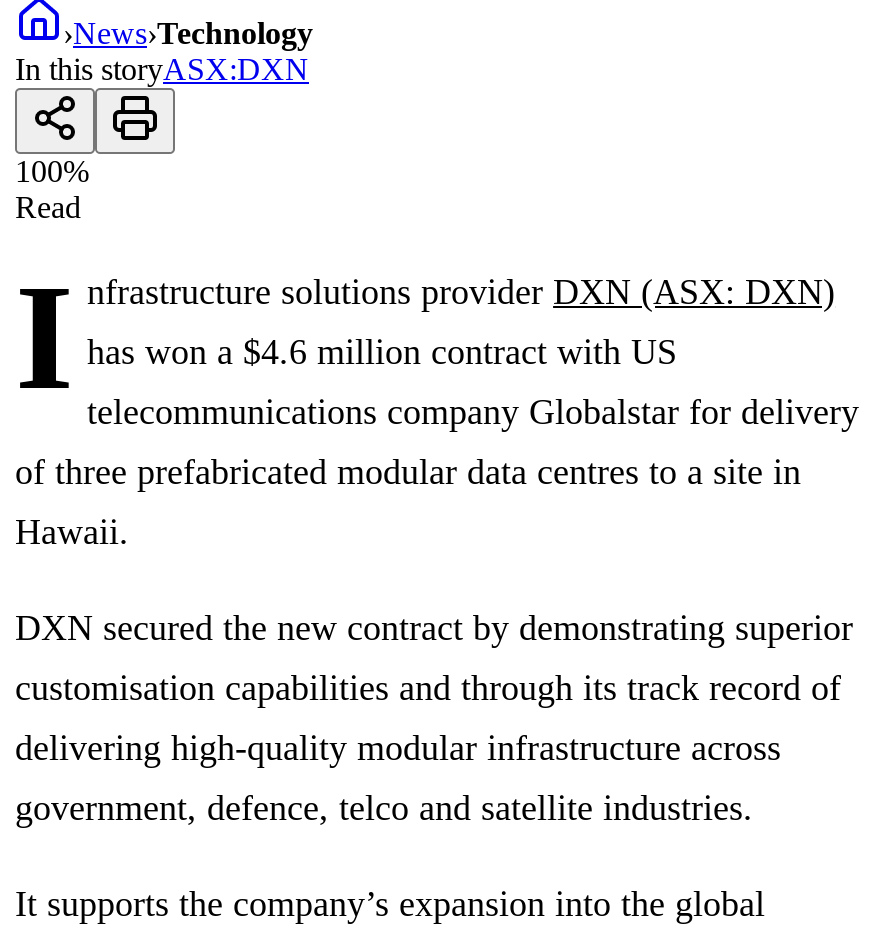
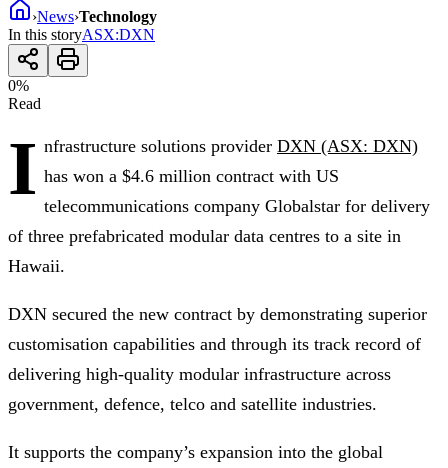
[15,154,89,188] 100% -> [8,77,29,94] 0%

